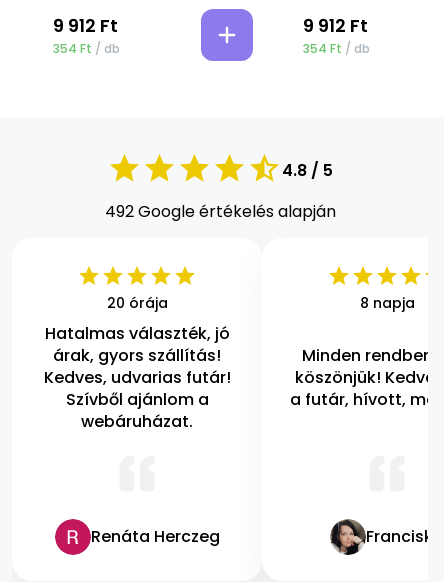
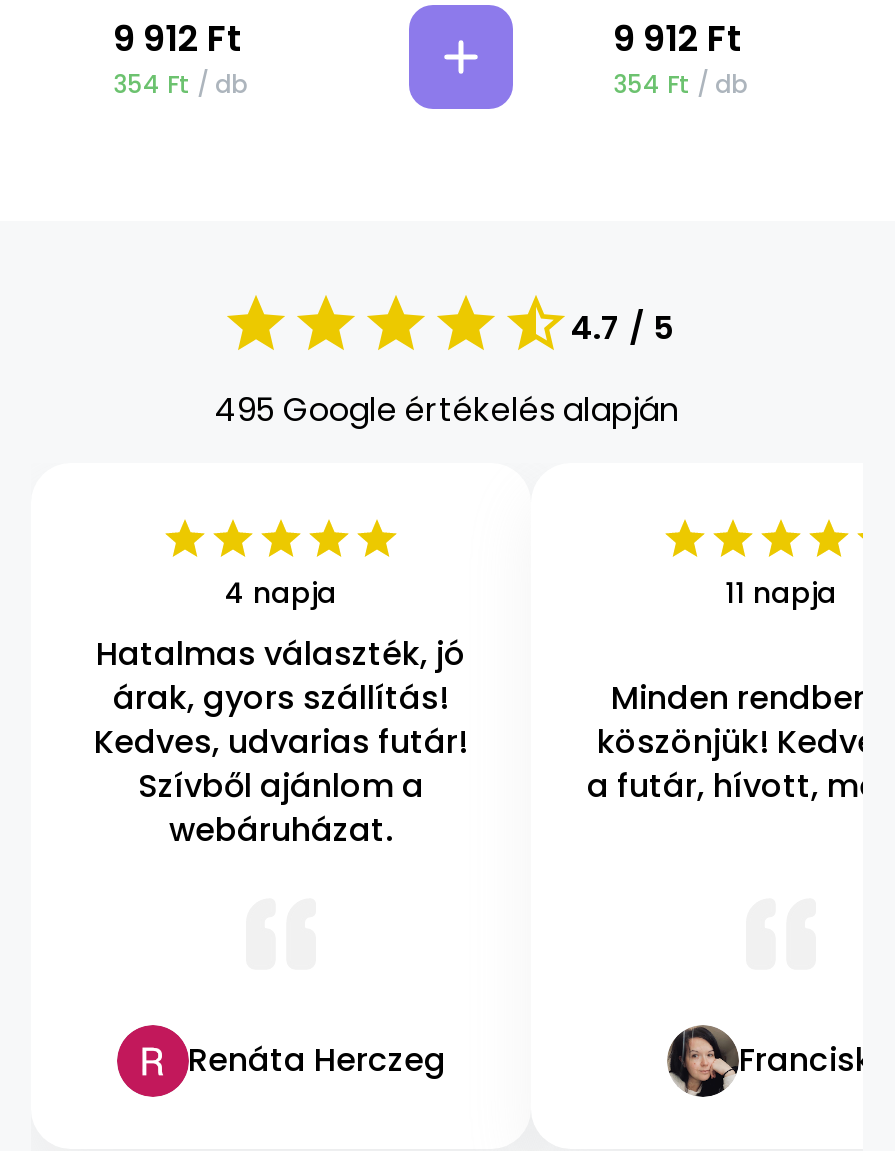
[282,159,333,182] 4.8 / 5 -> [571,305,673,351] 4.7 / 5
[104,200,335,223] 492 Google értékelés alapján -> [215,387,679,433] 495 Google értékelés alapján
[106,293,167,313] 20 órája -> [225,573,337,613] 4 napja
[359,293,414,313] 8 napja -> [725,573,837,613] 11 napja

